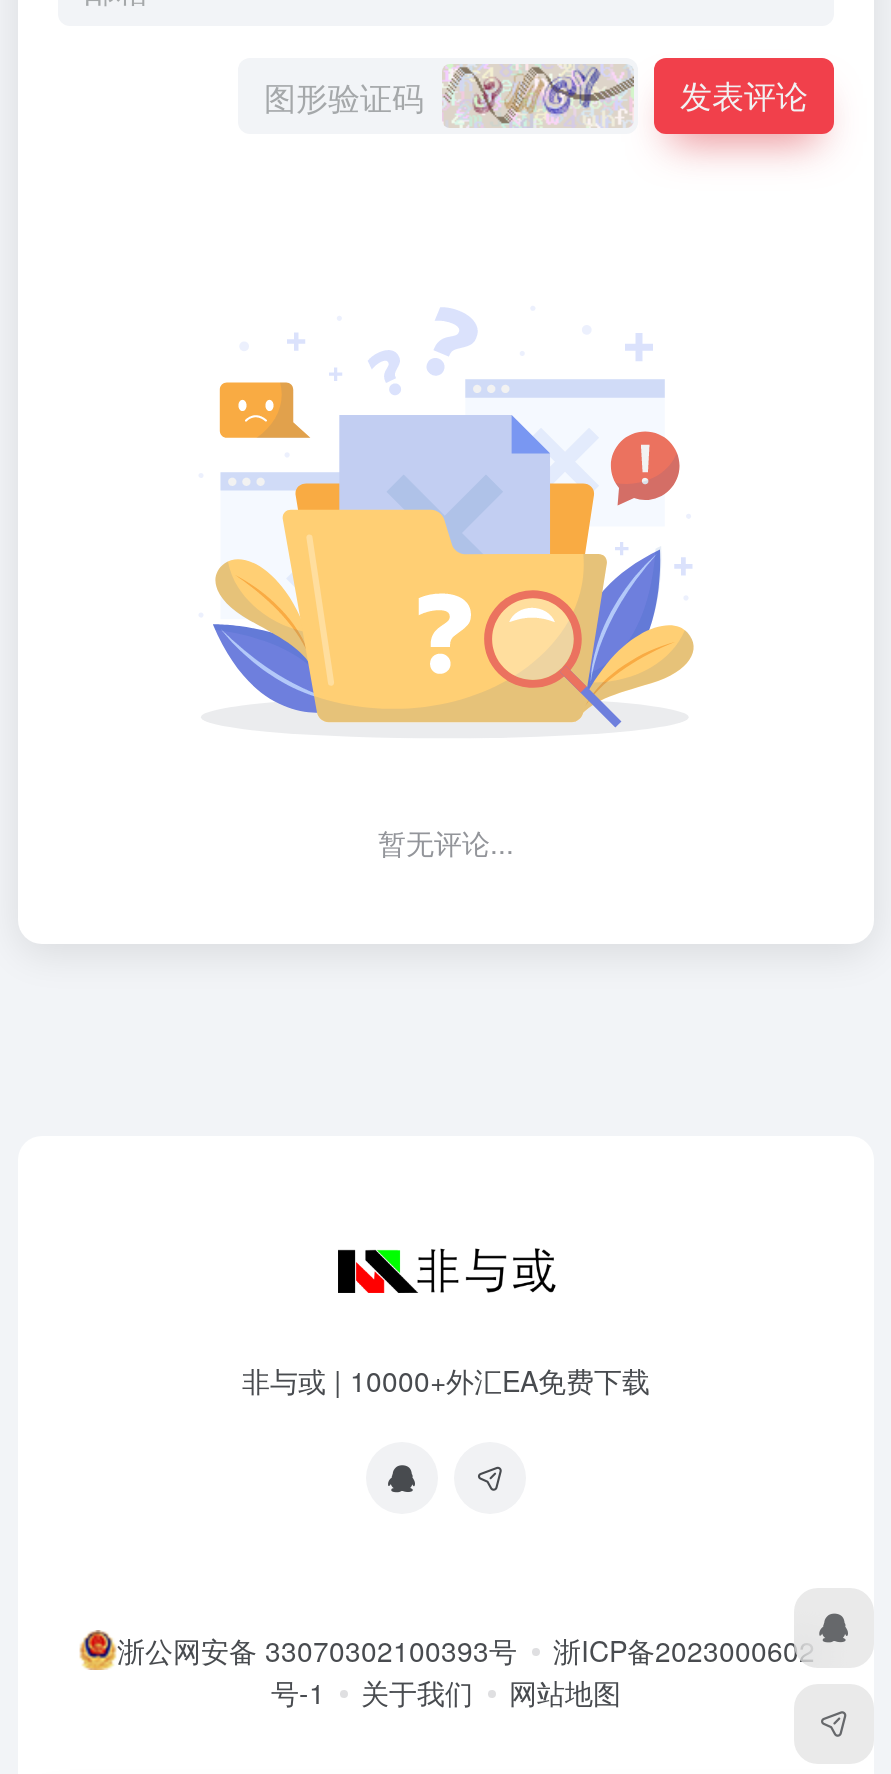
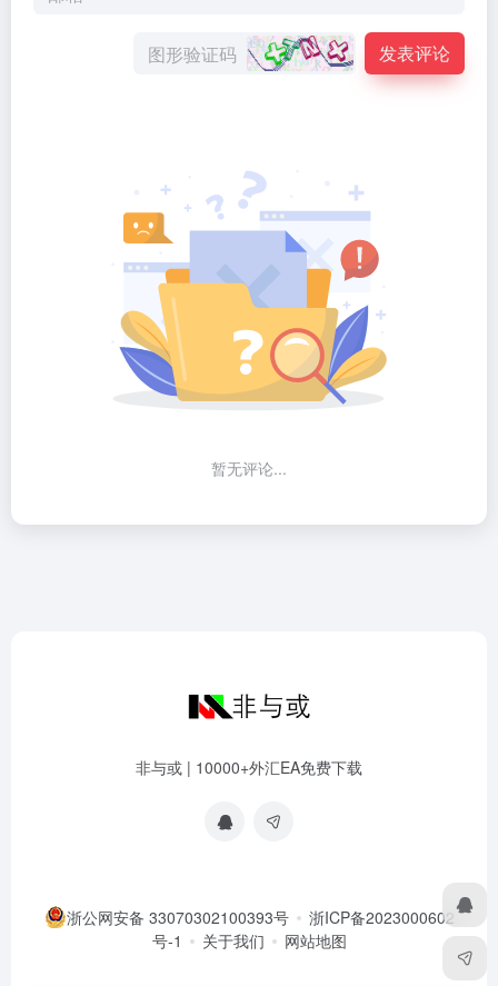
[444,64,634,128] [image] -> [249,34,355,72] [image]

